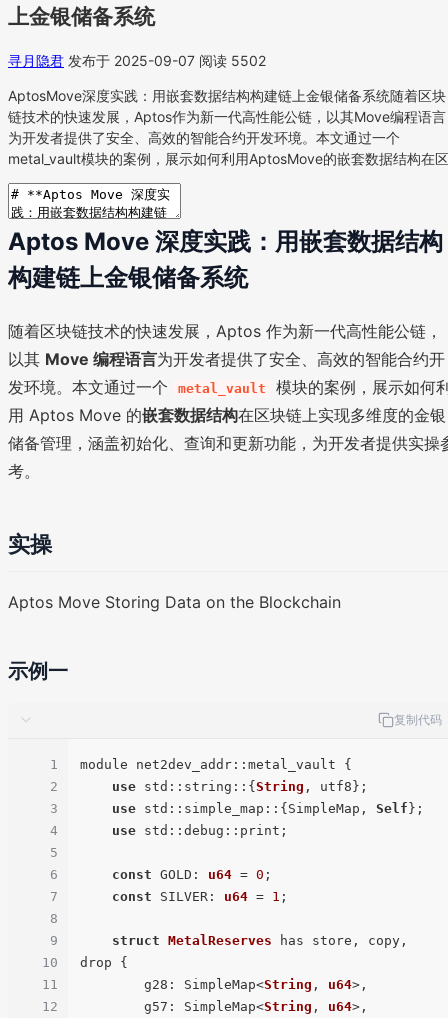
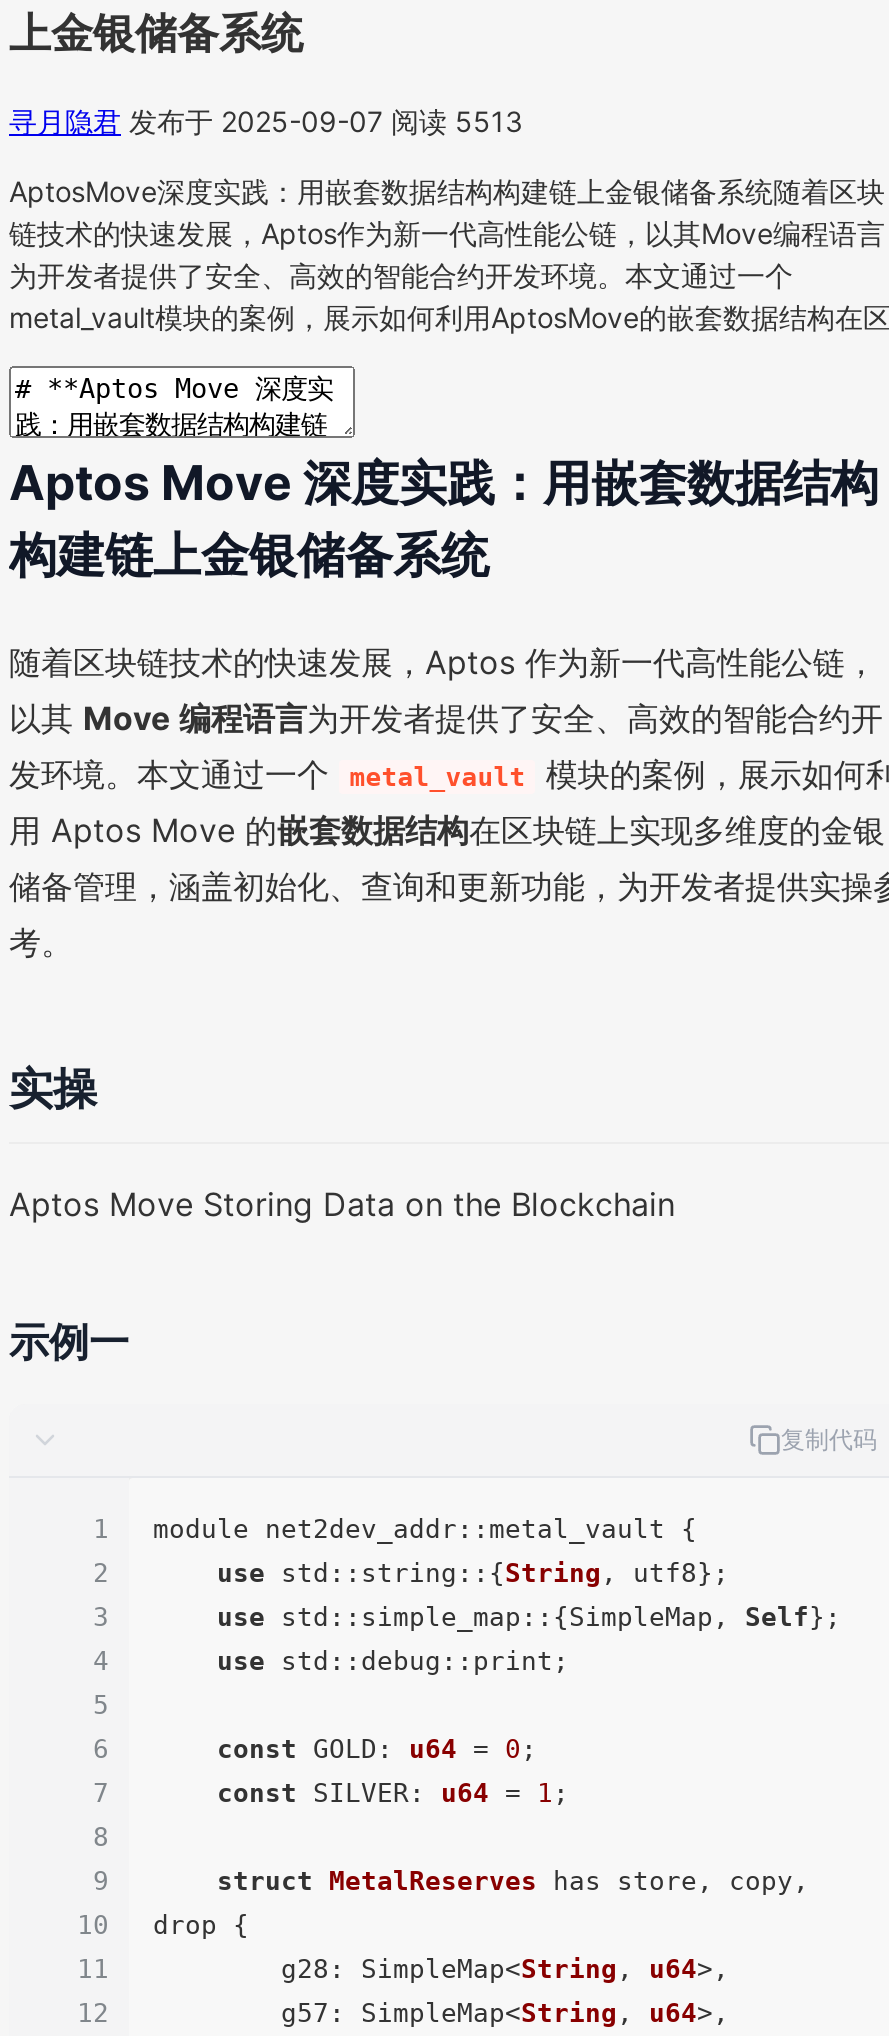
[8,52,266,69] 寻月隐君 发布于 2025-09-07 阅读 5502 -> [9,104,523,138] 寻月隐君 发布于 2025-09-07 阅读 5513

